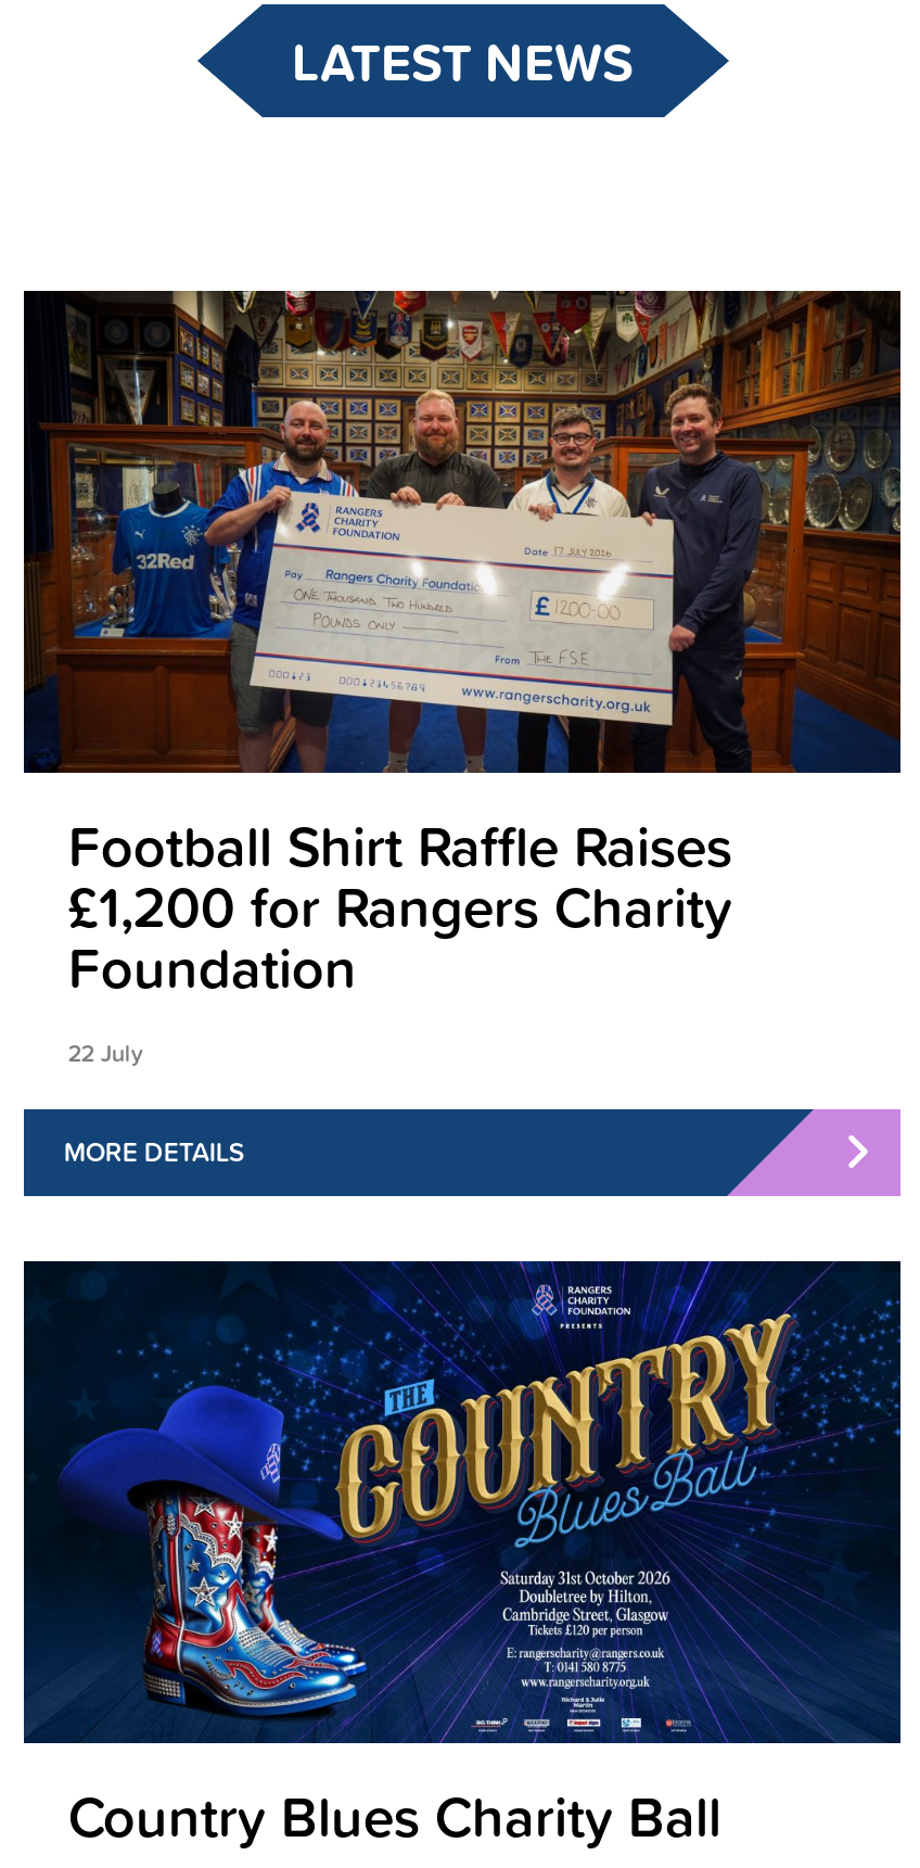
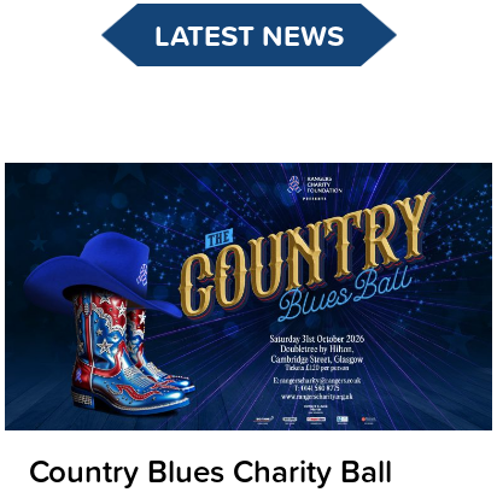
[24,289,903,1170] [image] | Football Shirt Raffle Raises | £1,200 for Rangers Charity | Foundation | 22 July | MORE DETAILS -> none

